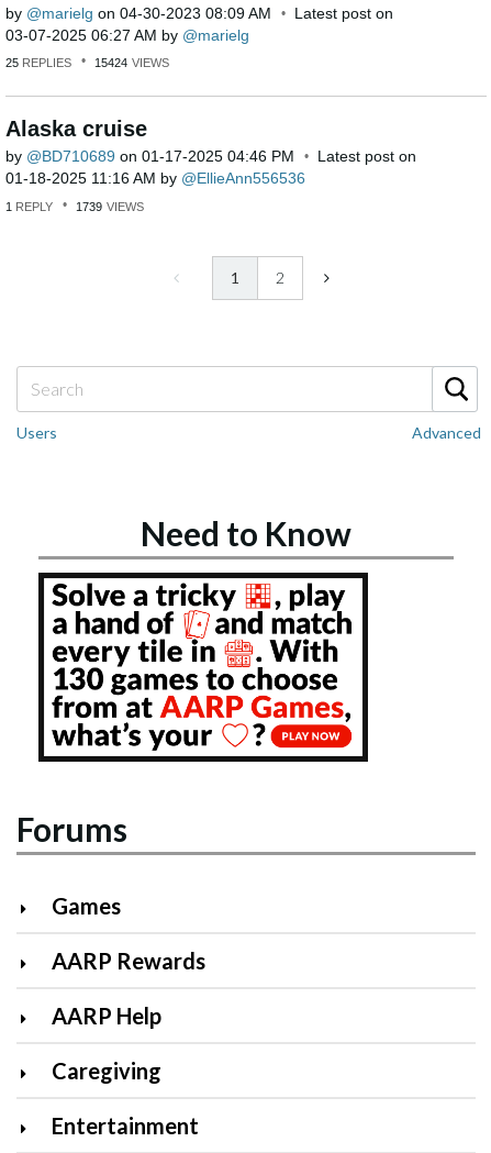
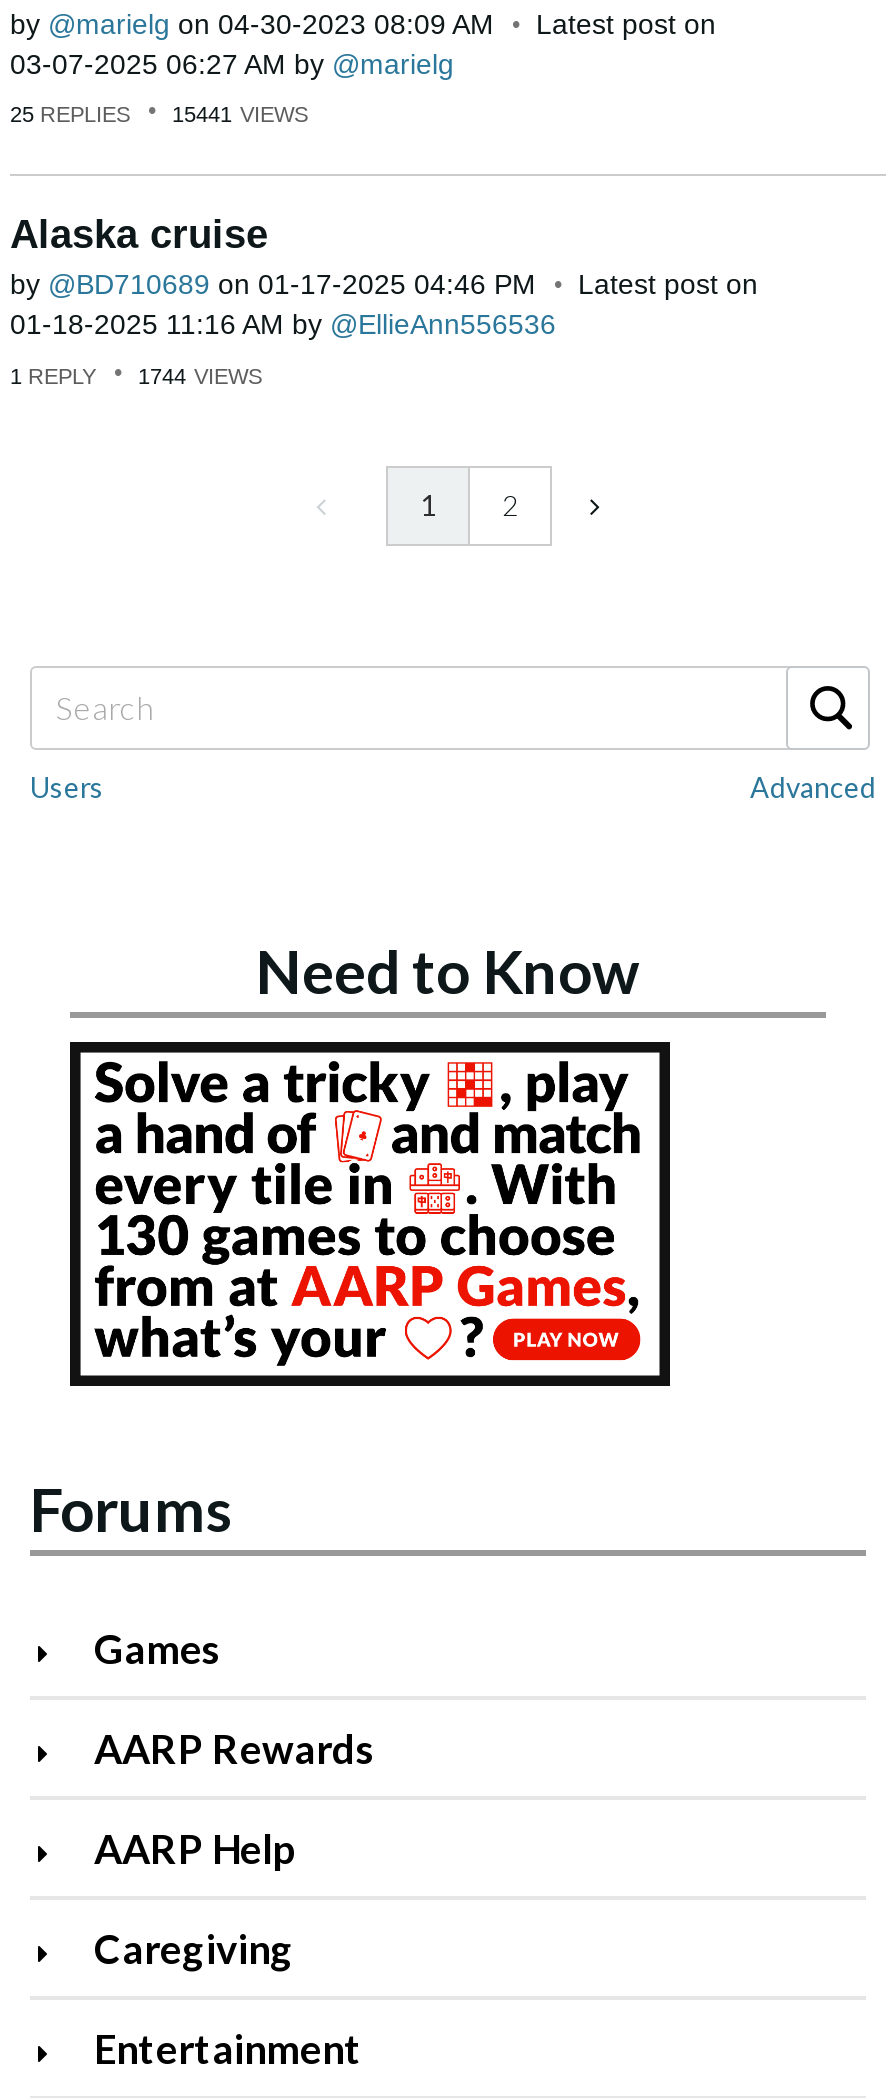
[5,56,169,69] 25 REPLIES 15424 VIEWS -> [10,102,308,126] 25 REPLIES 15441 VIEWS
[5,200,144,213] 1 REPLY 1739 VIEWS -> [10,363,262,387] 1 REPLY 1744 VIEWS

